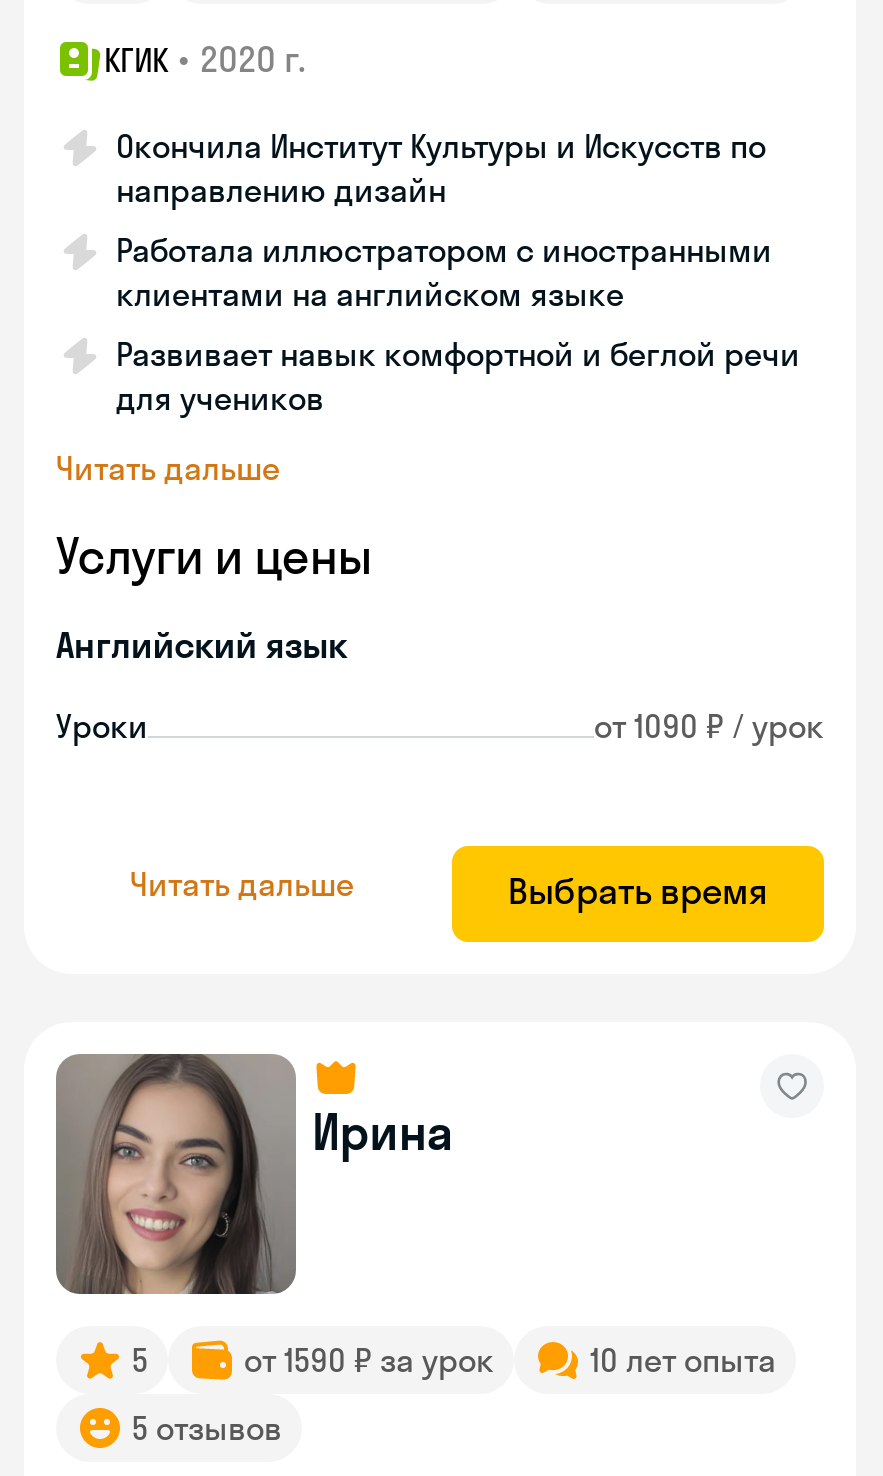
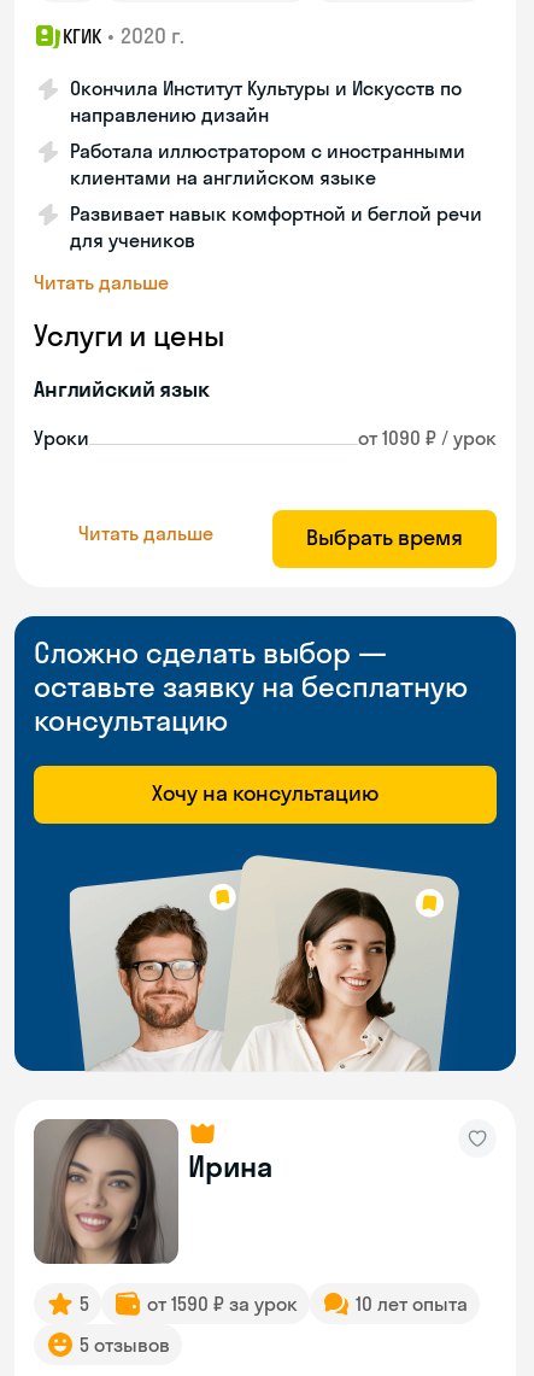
none -> [13,615,517,1072] [image] | Сложно сделать выбор — | оставьте заявку на бесплатную | консультацию | Хочу на консультацию

